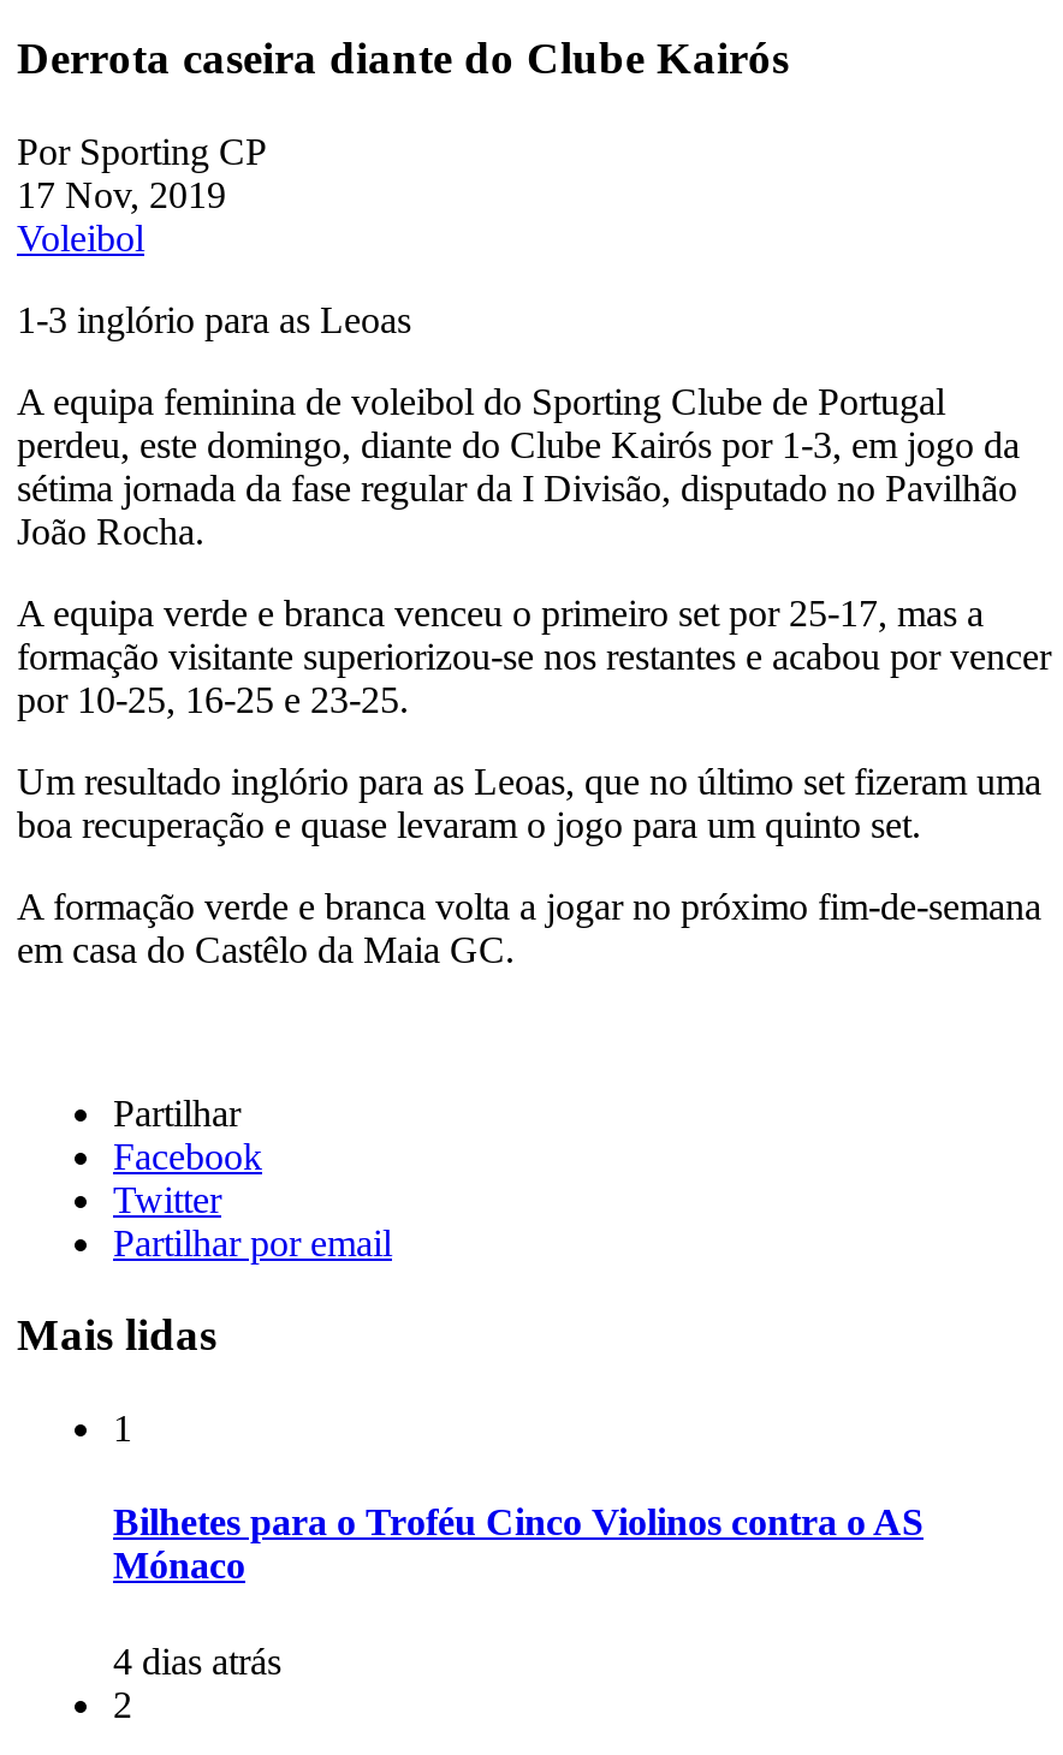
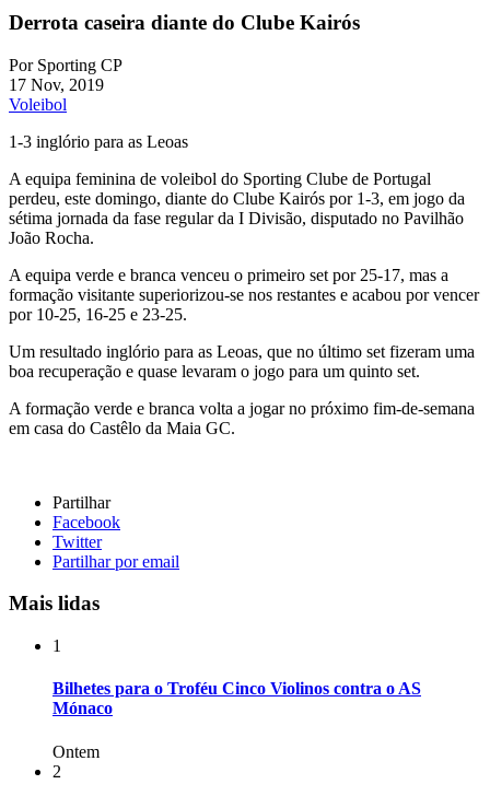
[113,1640,281,1681] 4 dias atrás -> [52,742,100,761] Ontem

